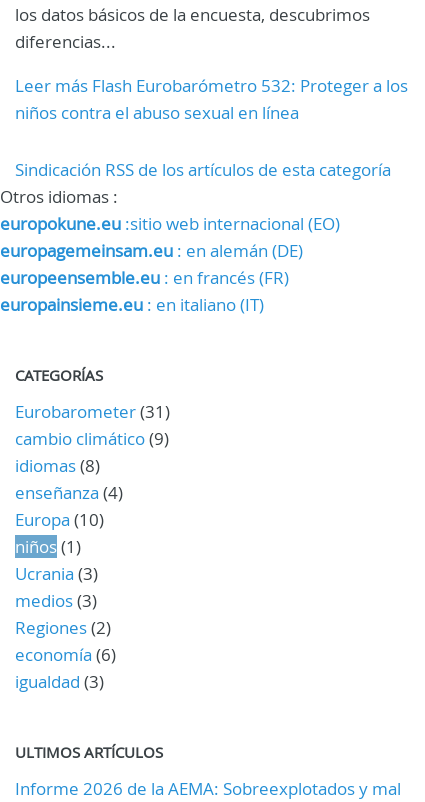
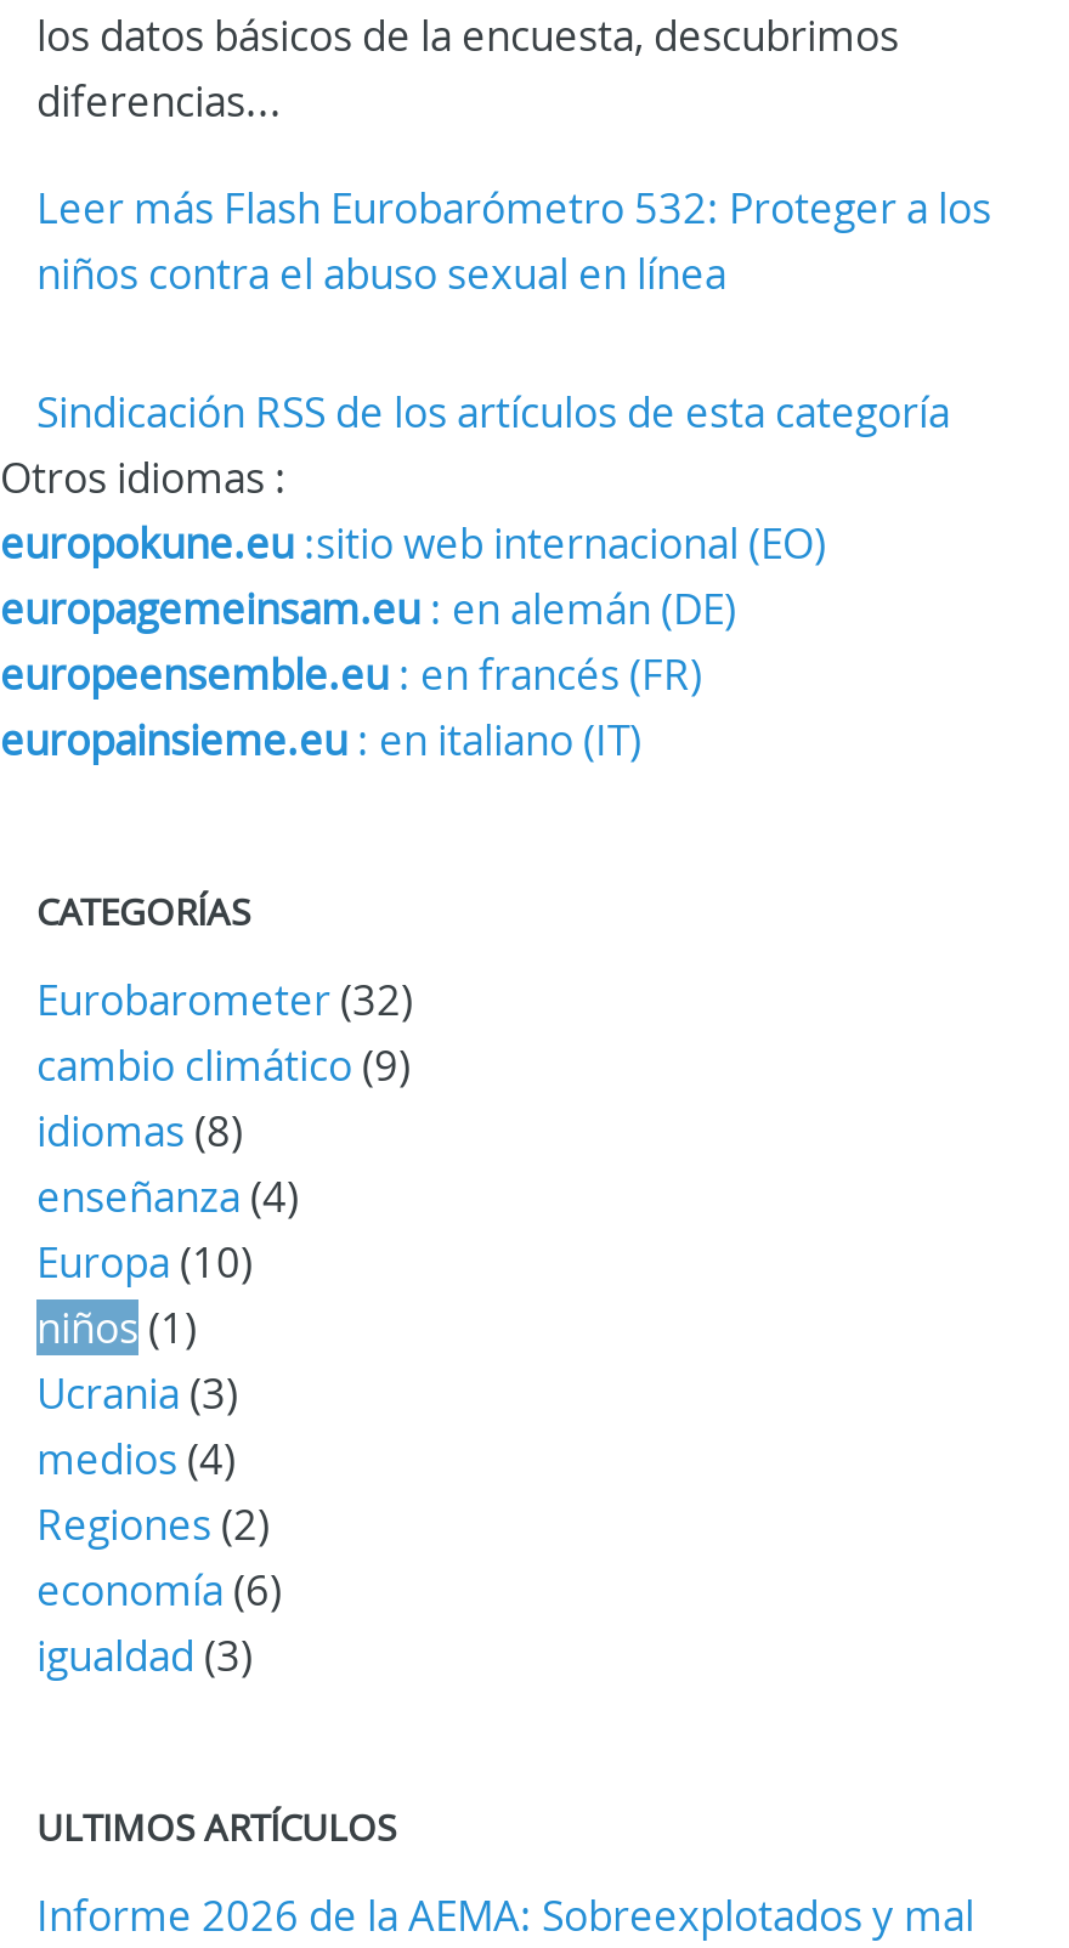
[15,399,170,422] Eurobarometer (31) -> [36,970,413,1026] Eurobarometer (32)
[15,588,97,611] medios (3) -> [36,1429,236,1485] medios (4)

